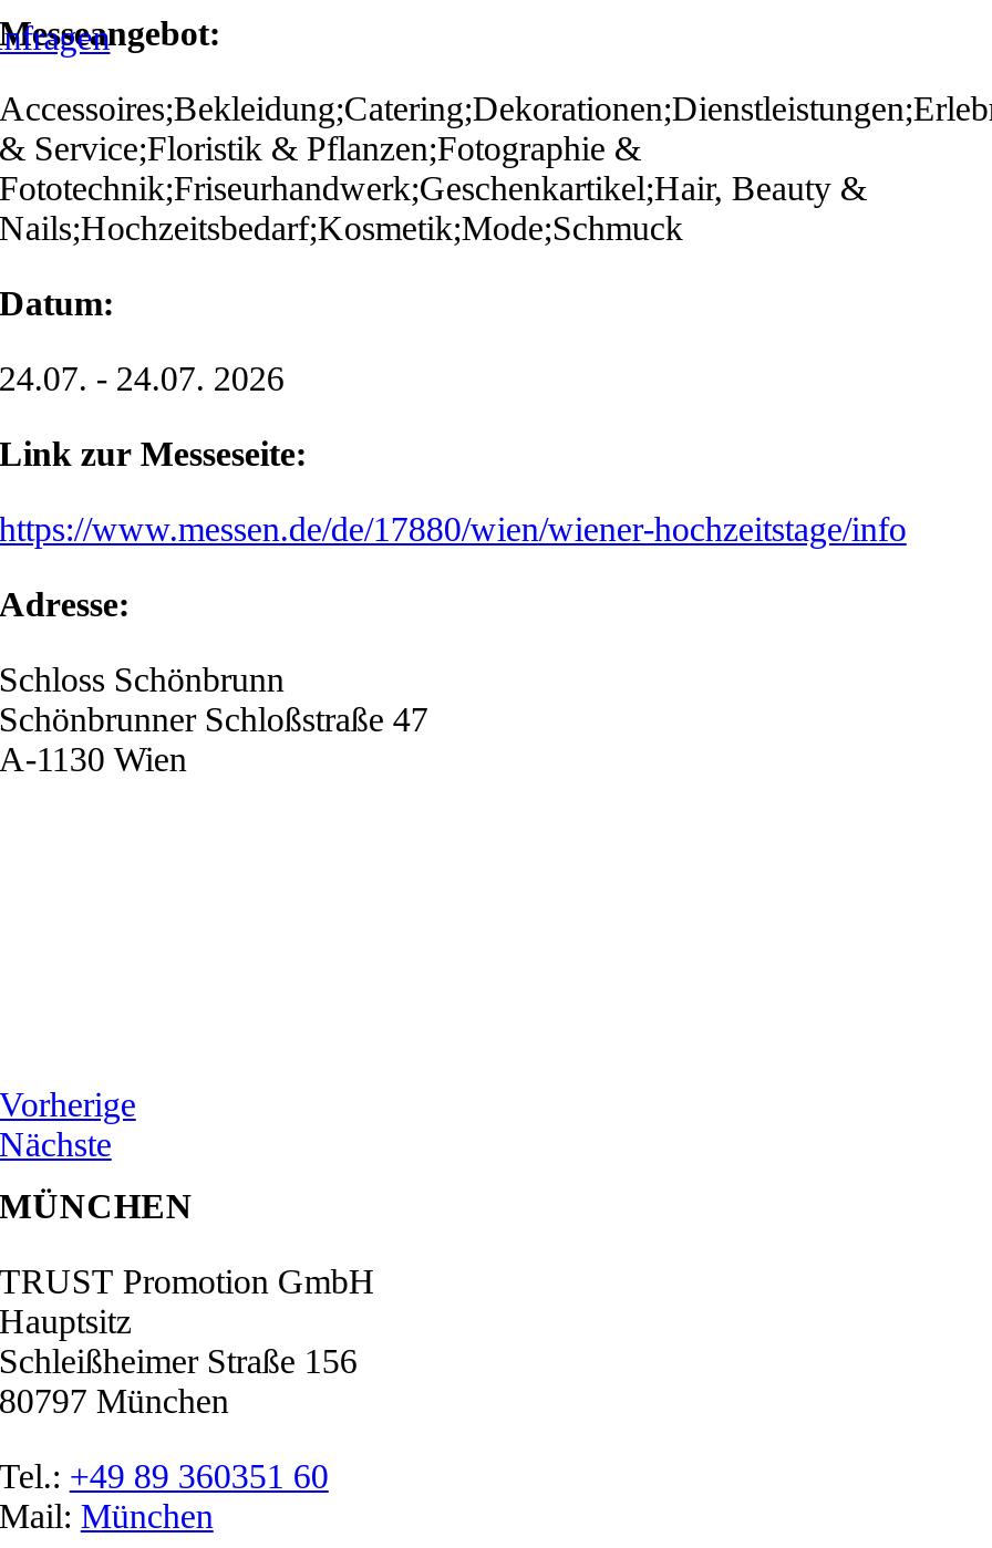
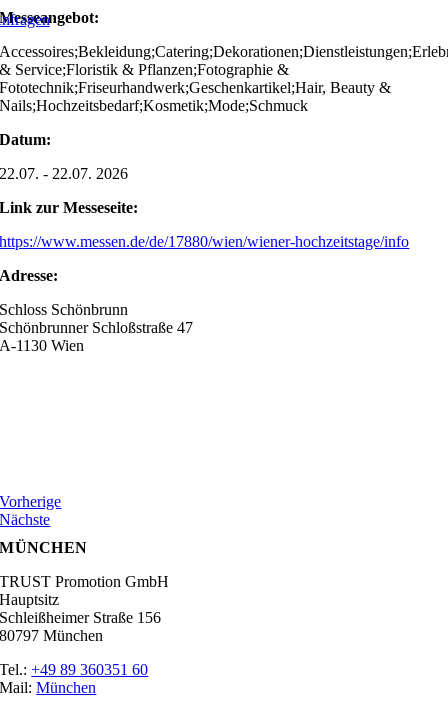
[0,360,284,397] 24.07. - 24.07. 2026 -> [0,165,128,182] 22.07. - 22.07. 2026

